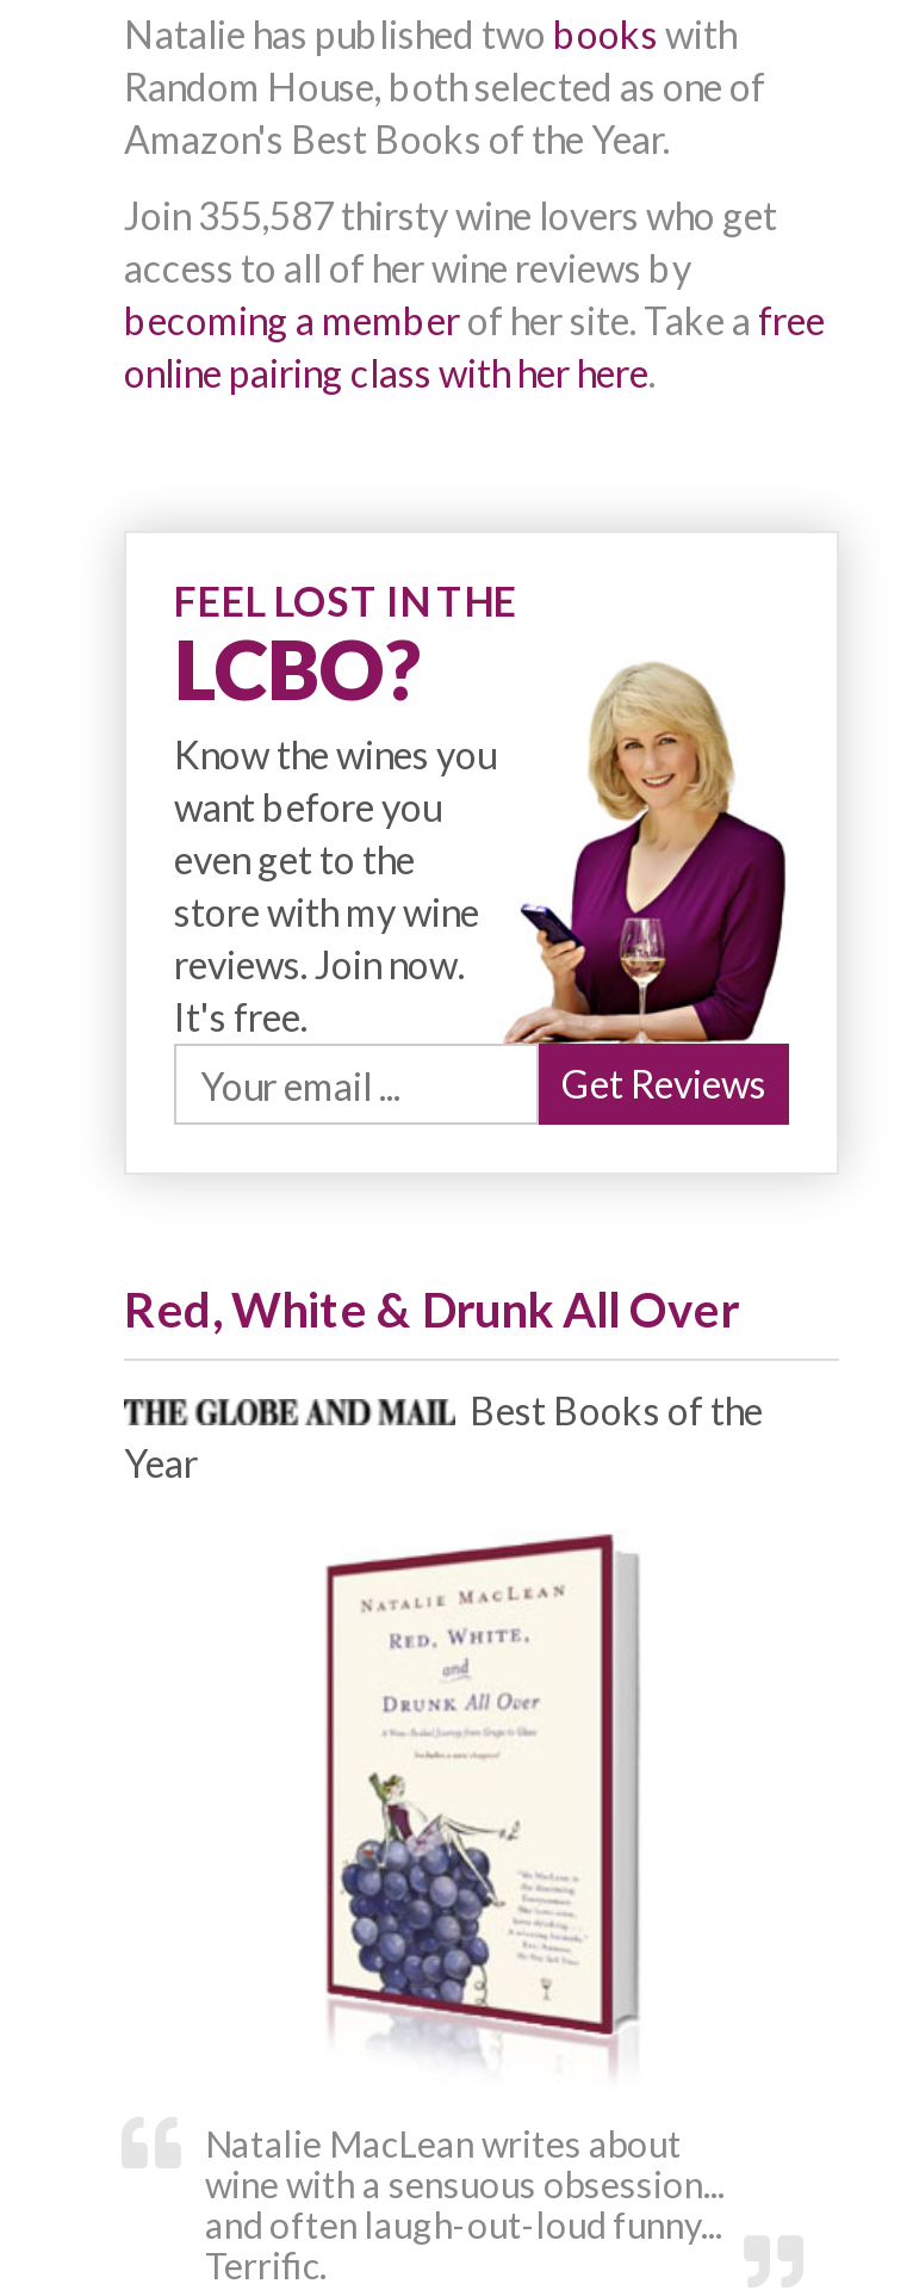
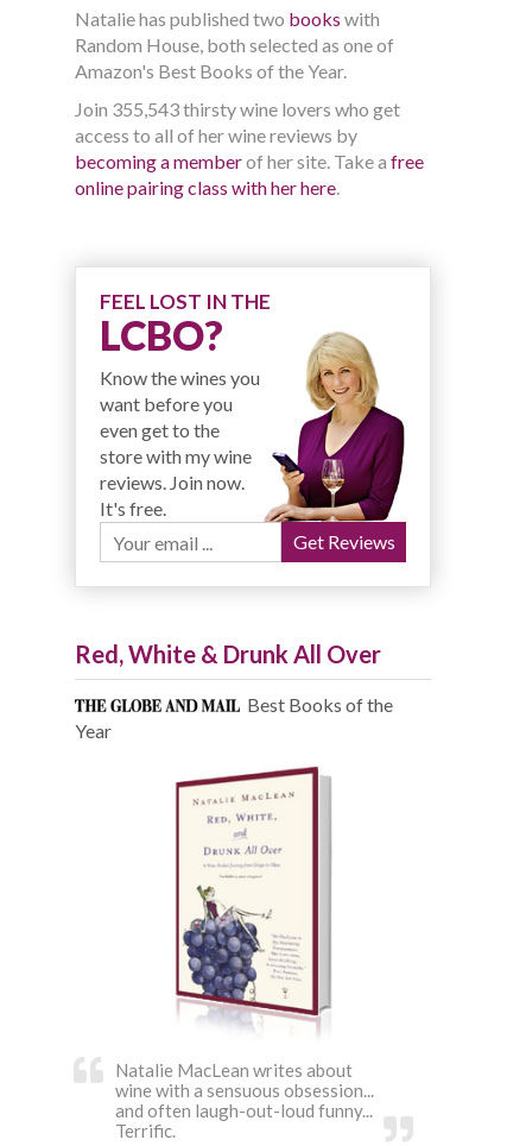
[124,193,777,239] Join 355,587 thirsty wine lovers who get -> [75,98,400,121] Join 355,543 thirsty wine lovers who get

